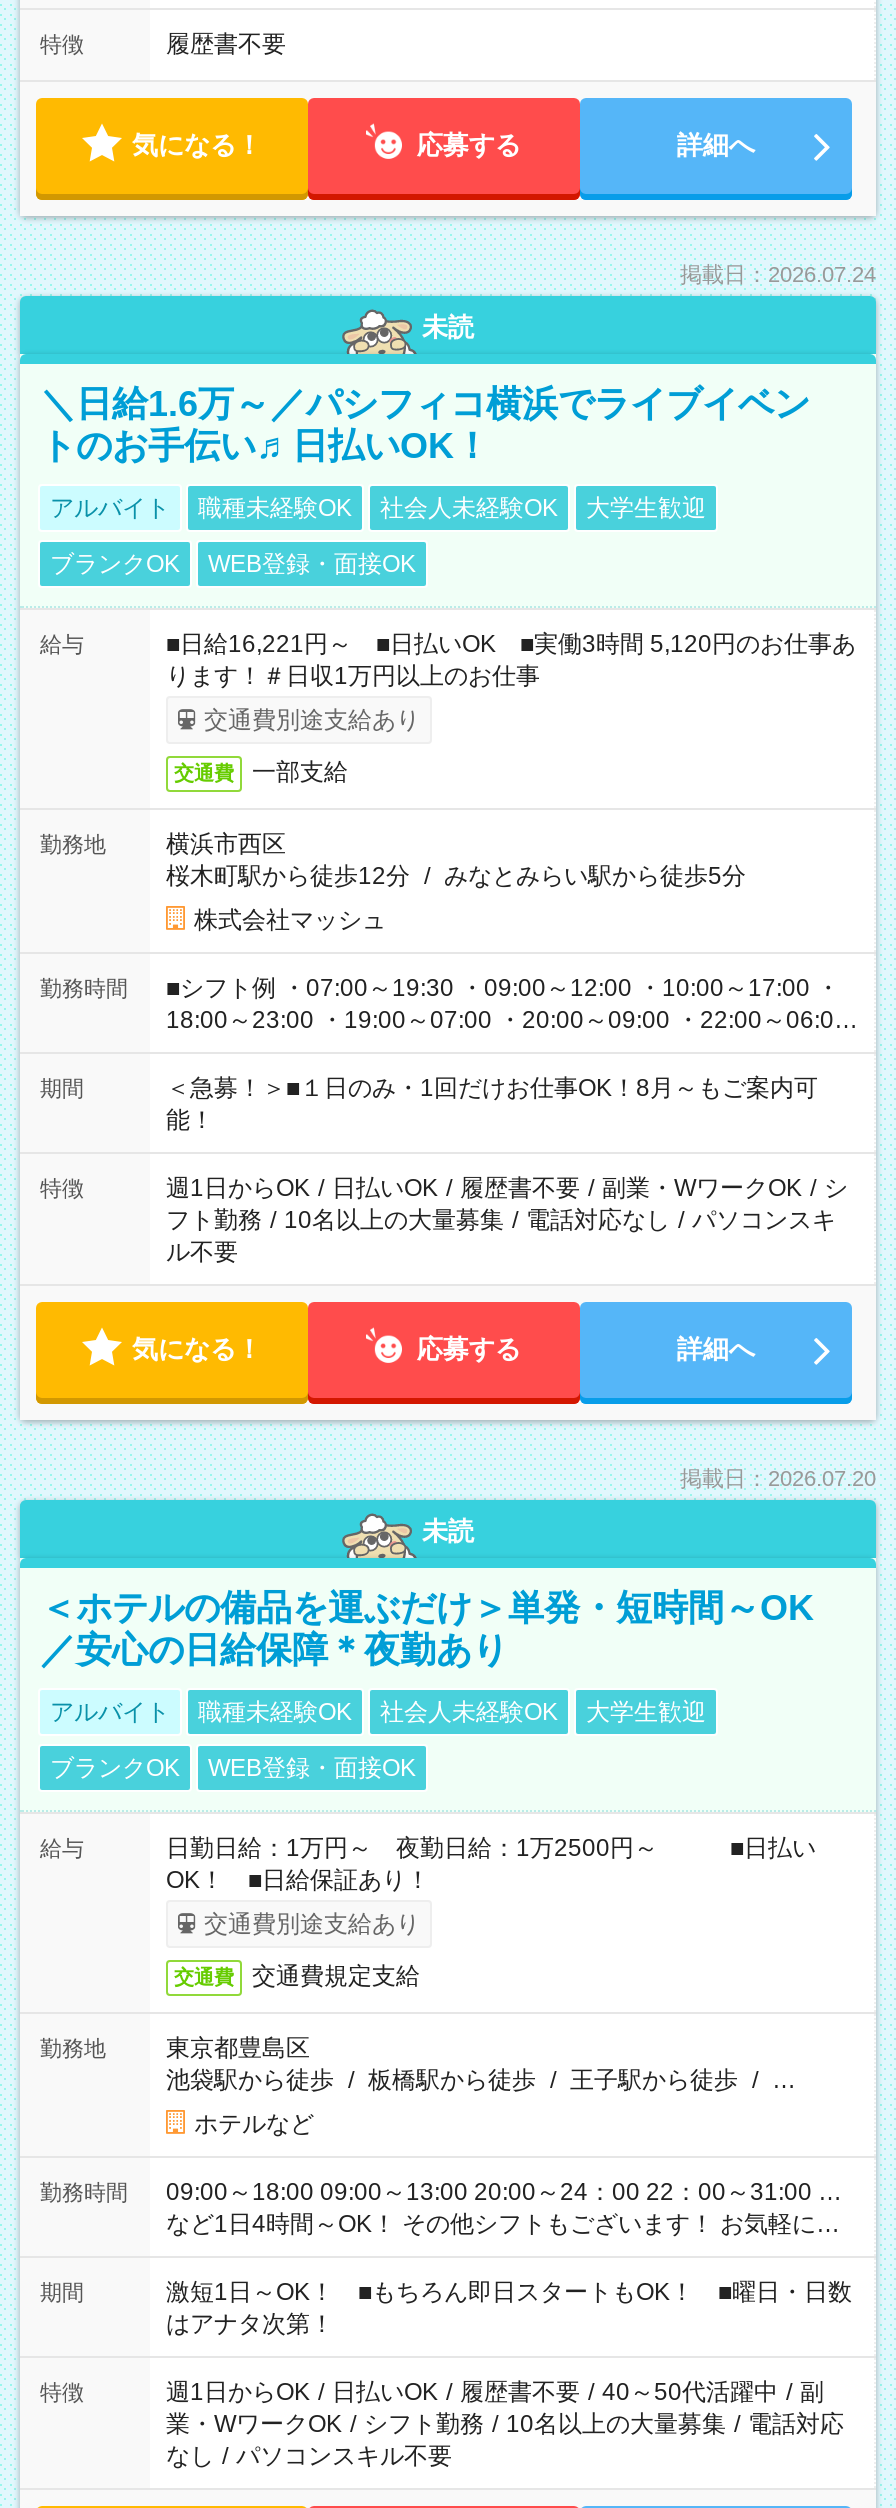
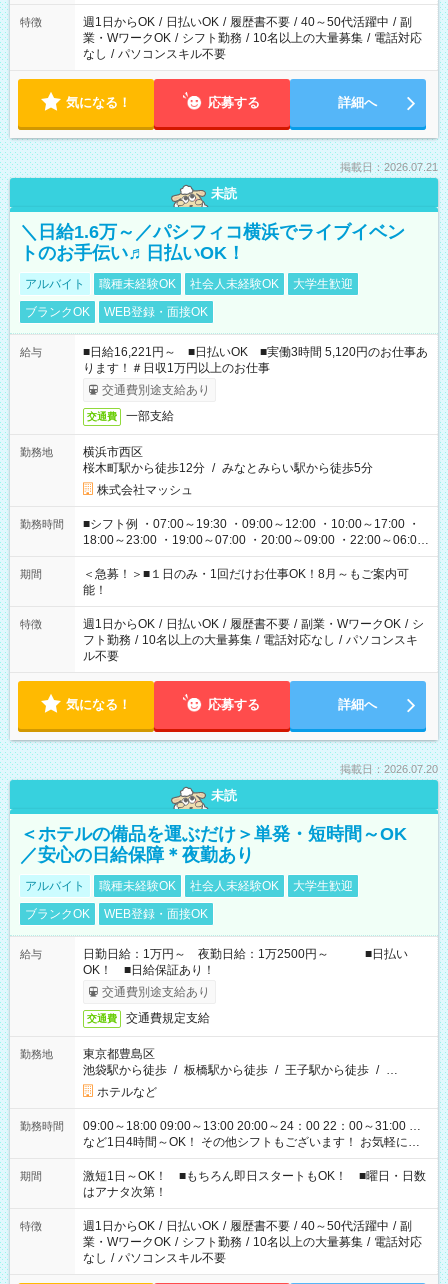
[166,30,286,58] 履歴書不要 -> [83,15,422,61] 週1日からOK / 日払いOK / 履歴書不要 / 40～50代活躍中 / 副 | 業・WワークOK / シフト勤務 / 10名以上の大量募集 / 電話対応 | なし / パソコンスキル不要
[680,262,876,286] 掲載日：2026.07.24 -> [340,161,438,173] 掲載日：2026.07.21

